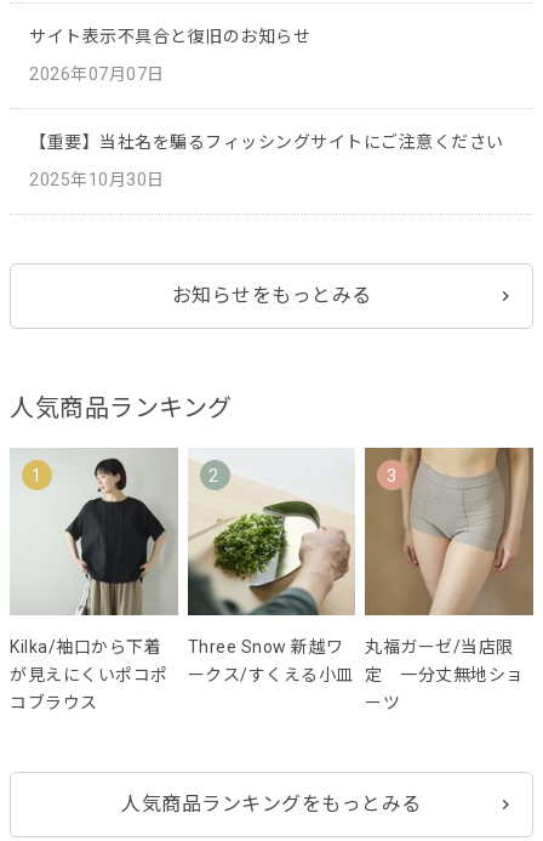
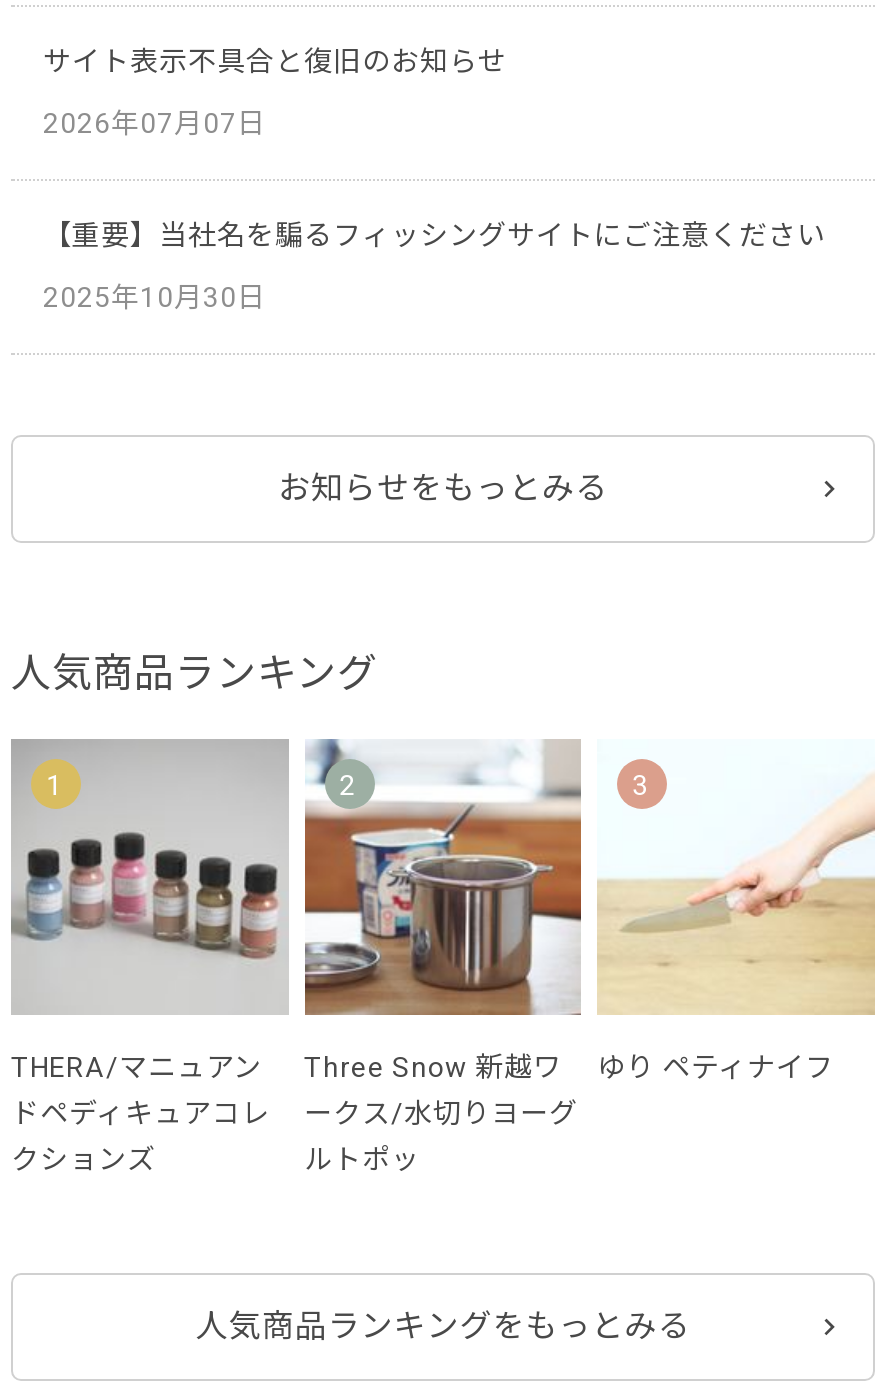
[10,449,177,713] [image] | Kilka/袖口から下着 | が見えにくいポコポ | コブラウス -> [11,739,285,1176] [image] | THERA/マニュアン | ドペディキュアコレ | クションズ
[187,449,355,616] [image] -> [303,739,583,1017] [image]
[364,447,535,713] [image] | 丸福ガーゼ/当店限 | 定 一分丈無地ショ | ーツ -> [597,739,875,1084] [image] | ゆり ペティナイフ
[187,666,353,685] ークス/すくえる小皿 -> [304,1098,578,1176] ークス/水切りヨーグ | ルトポッ

